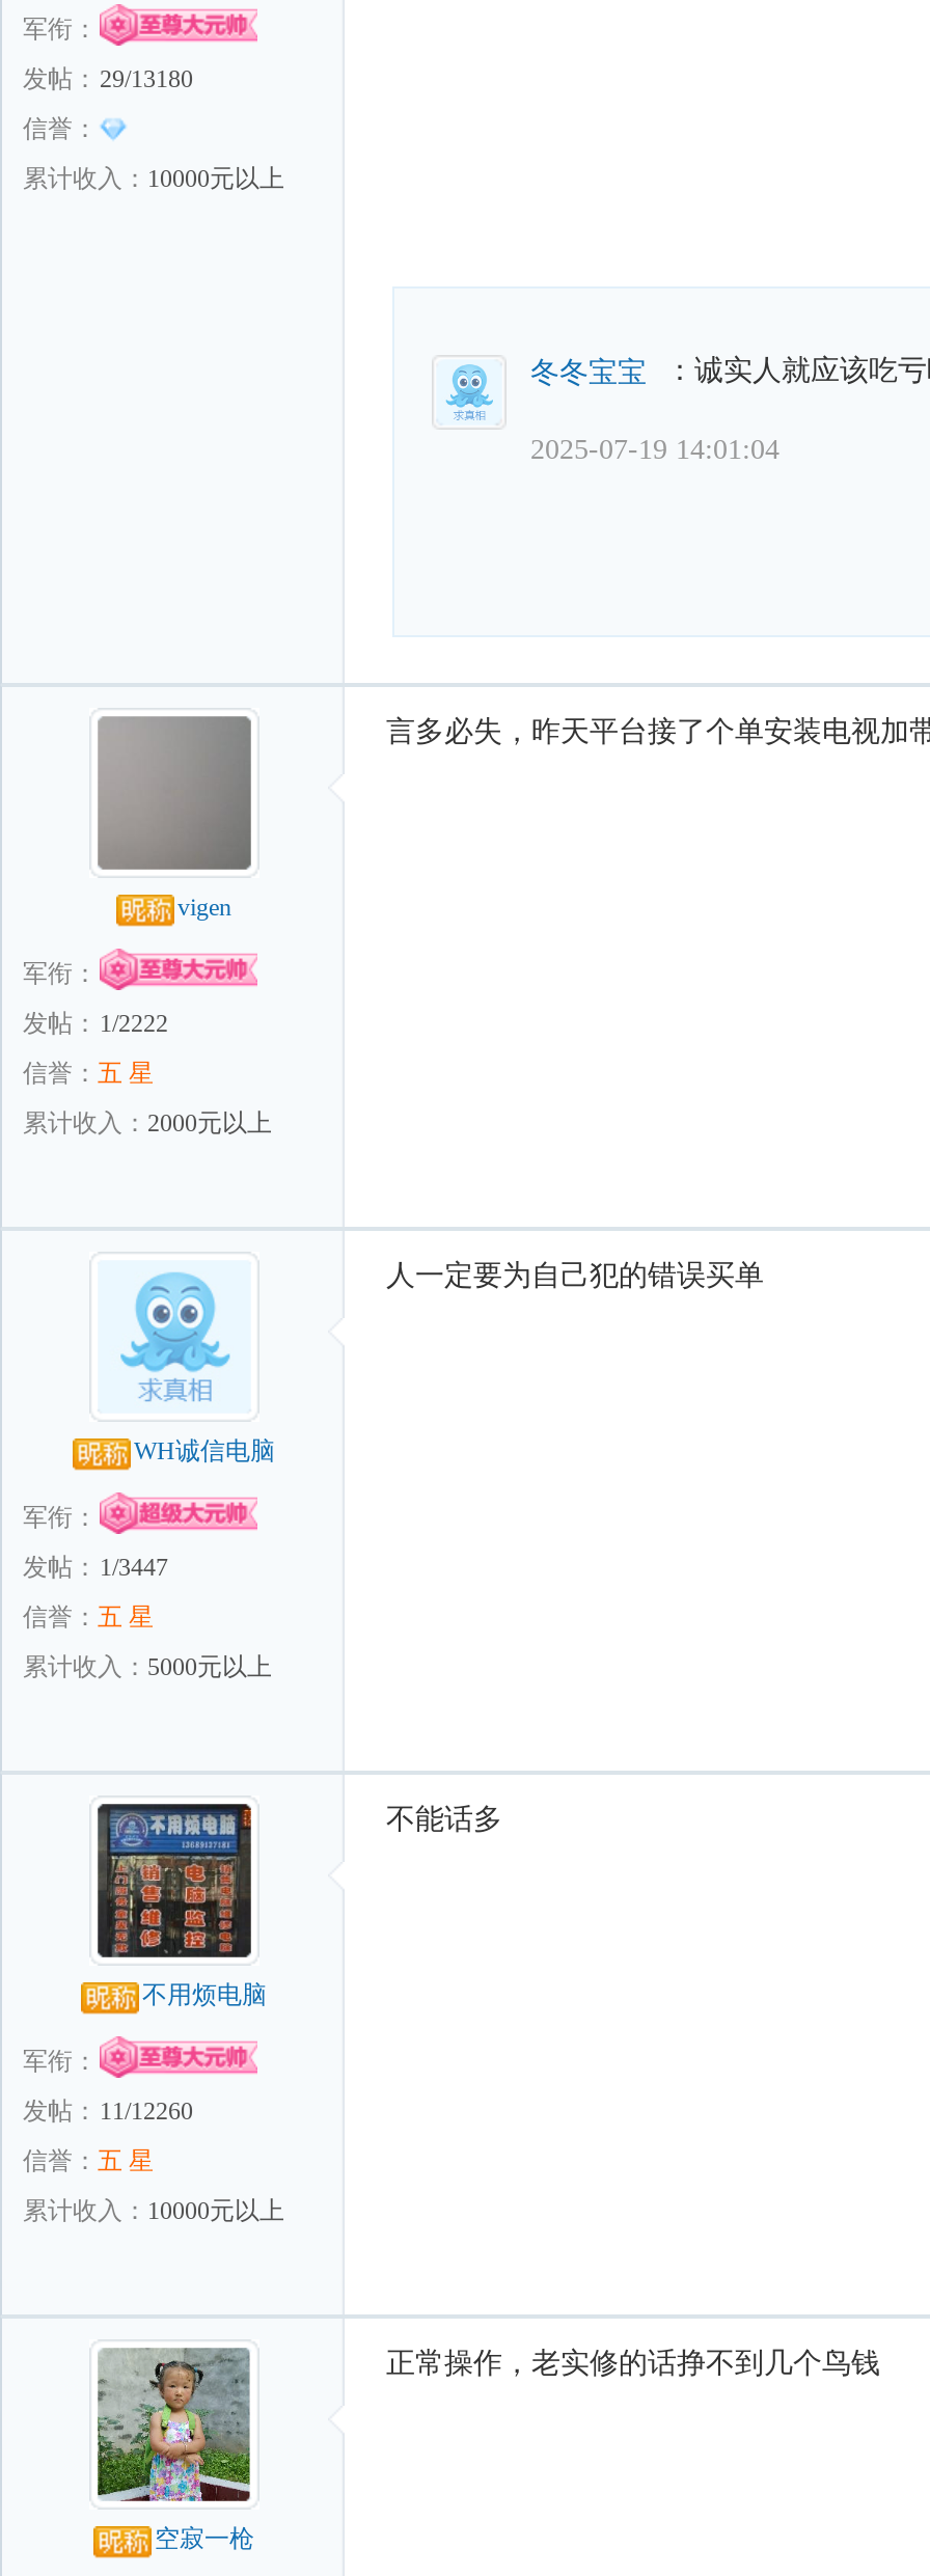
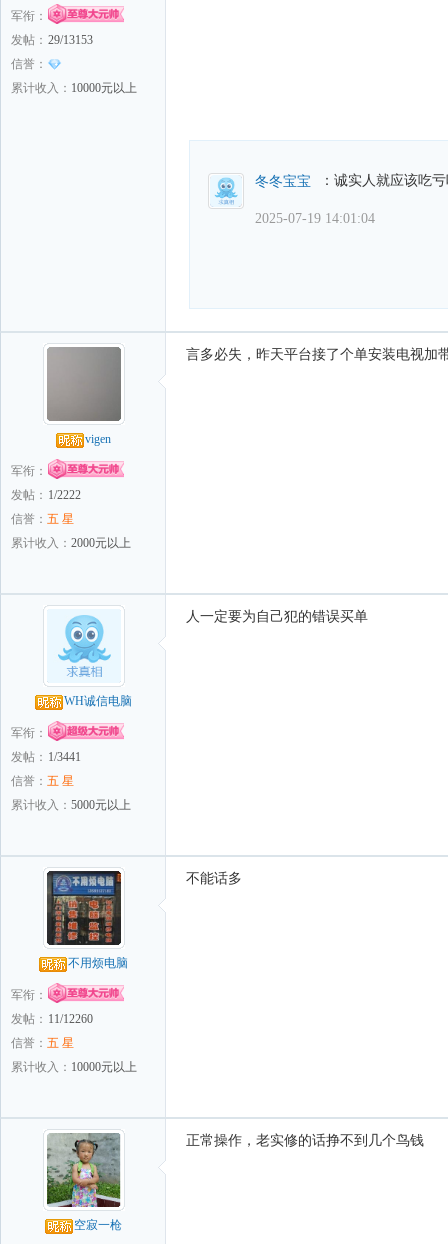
[23,63,193,92] 发帖：29/13180 -> [11,32,93,46] 发帖：29/13153
[23,1552,168,1581] 发帖：1/3447 -> [11,749,81,763] 发帖：1/3441

